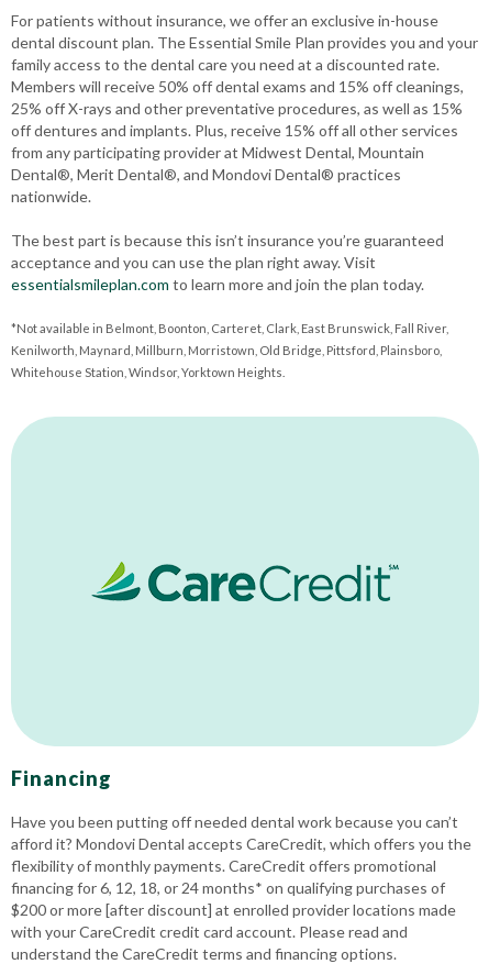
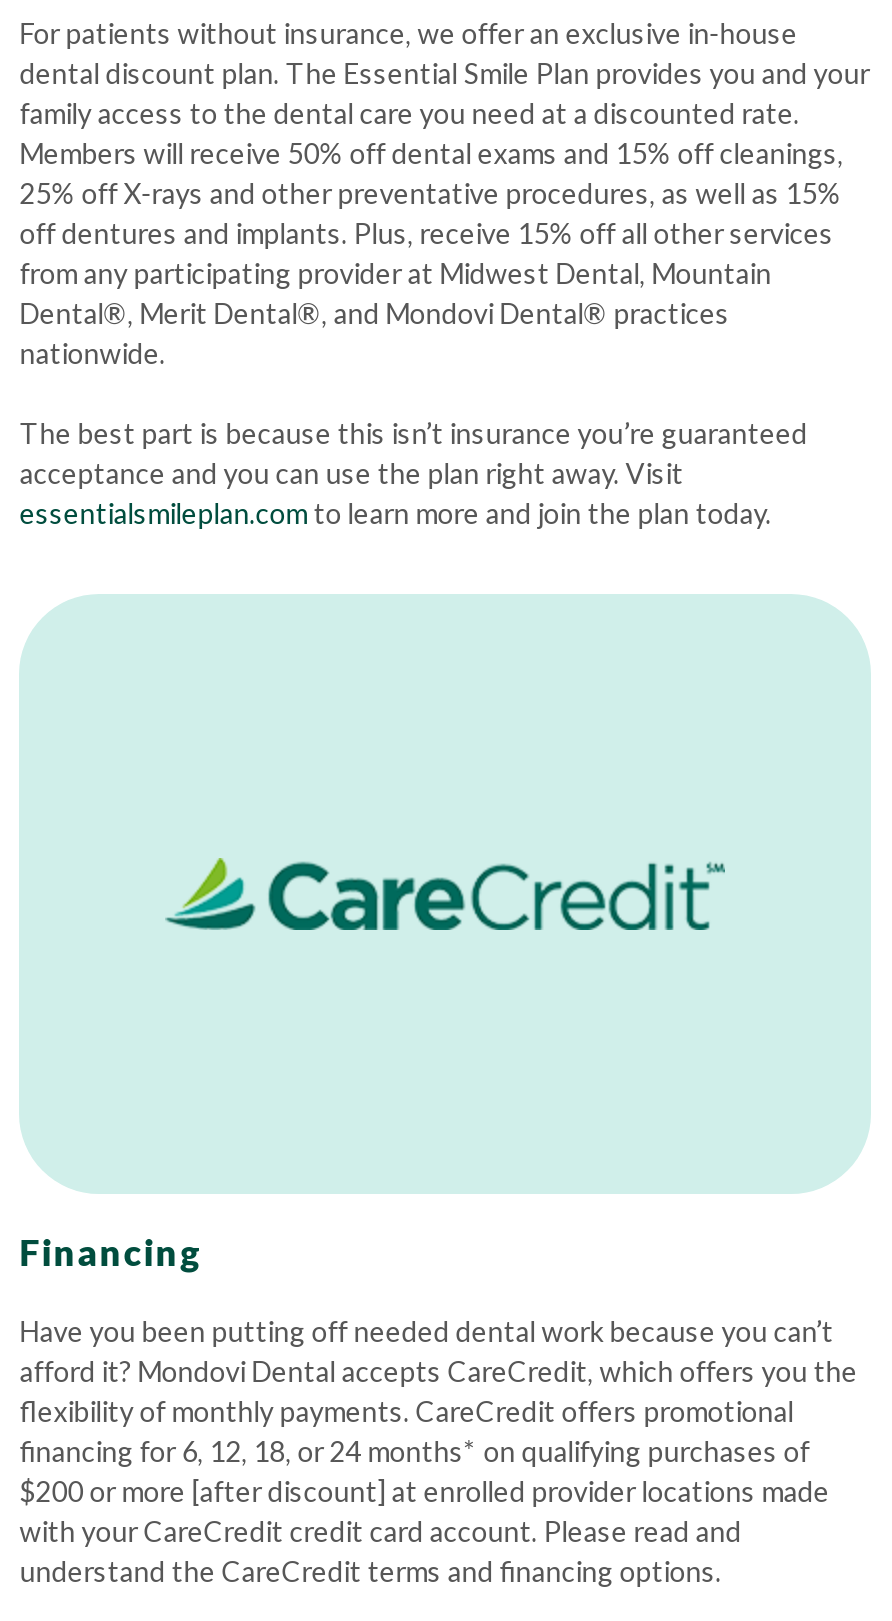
[11,321,449,379] *Not available in Belmont, Boonton, Carteret, Clark, East Brunswick, Fall River, | Kenilworth, Maynard, Millburn, Morristown, Old Bridge, Pittsford, Plainsboro, | Whitehouse Station, Windsor, Yorktown Heights. -> none

